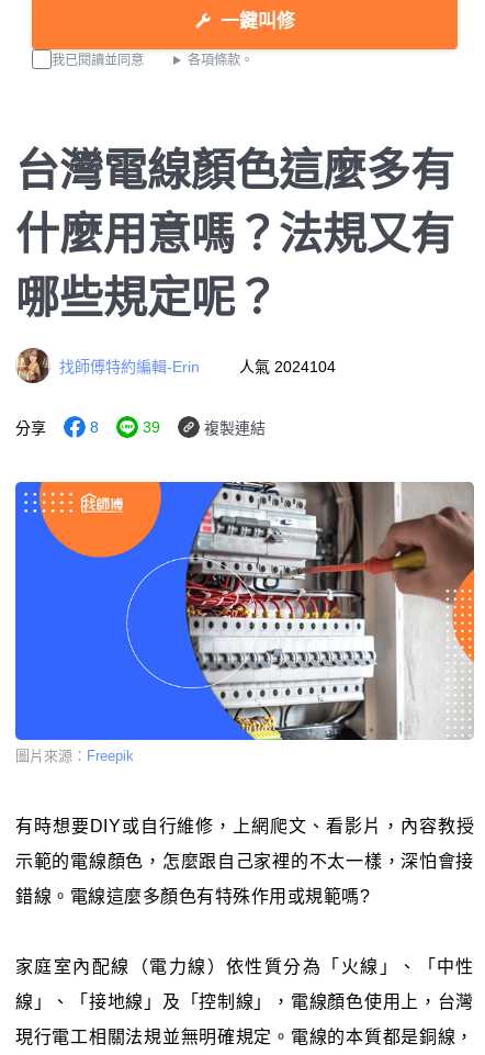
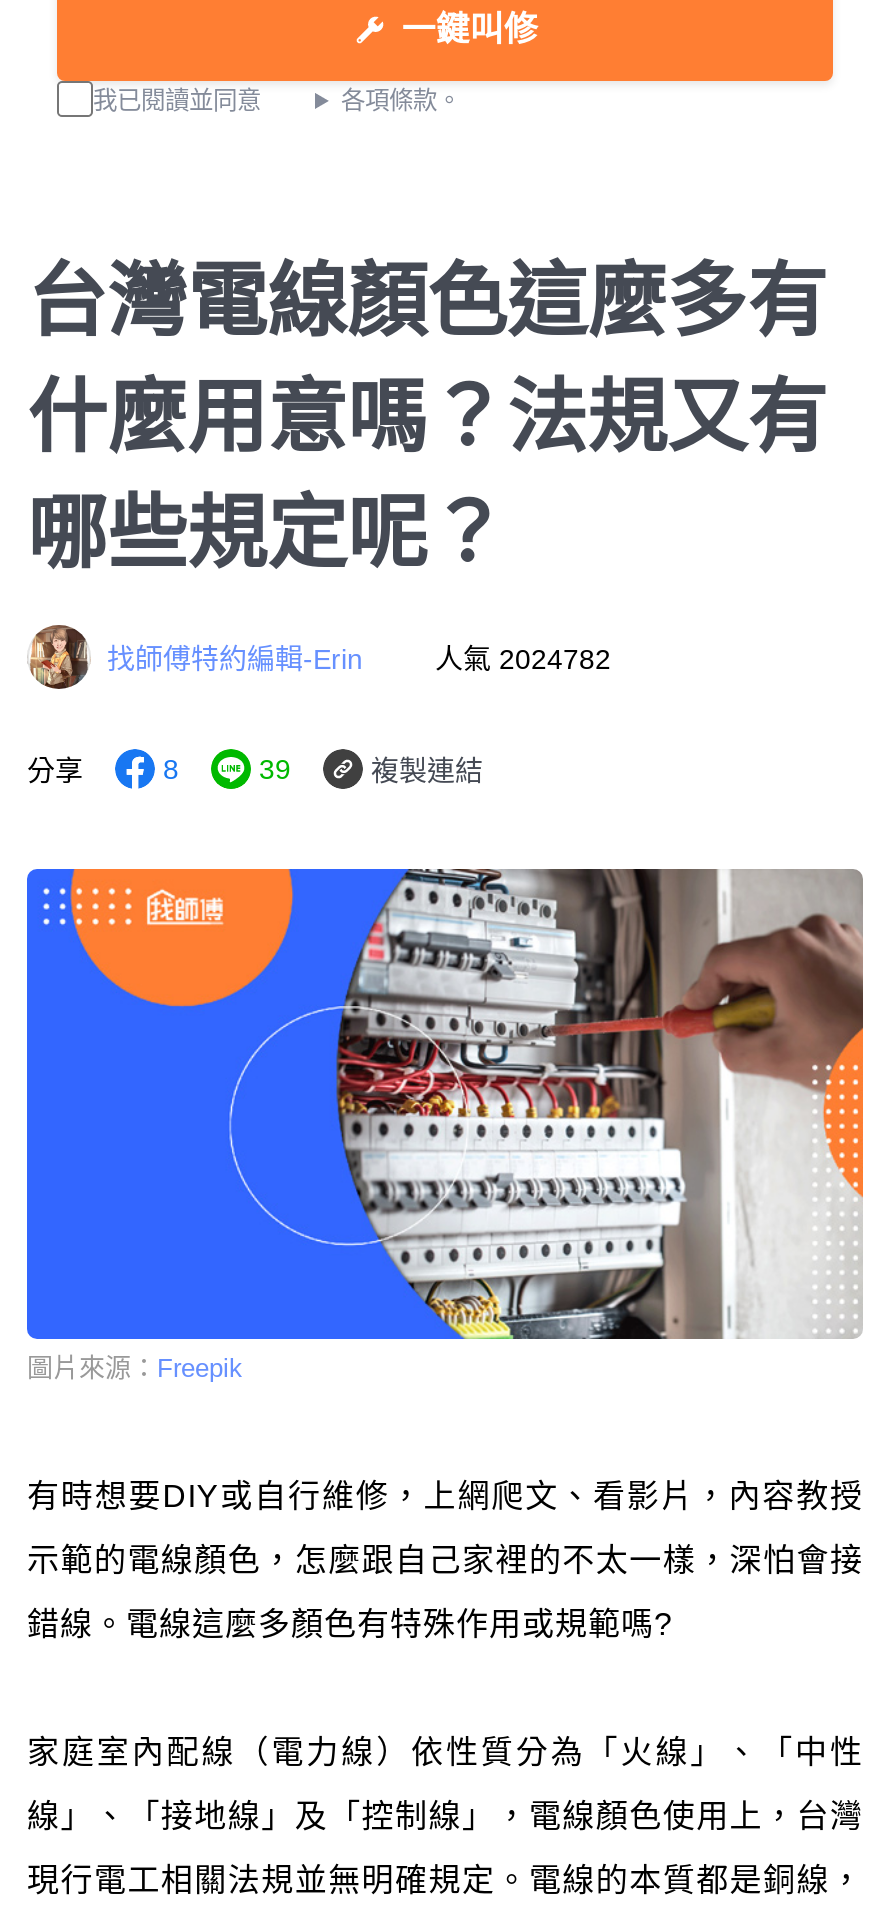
[239,358,336,375] 人氣 2024104 -> [435,643,611,675] 人氣 2024782

